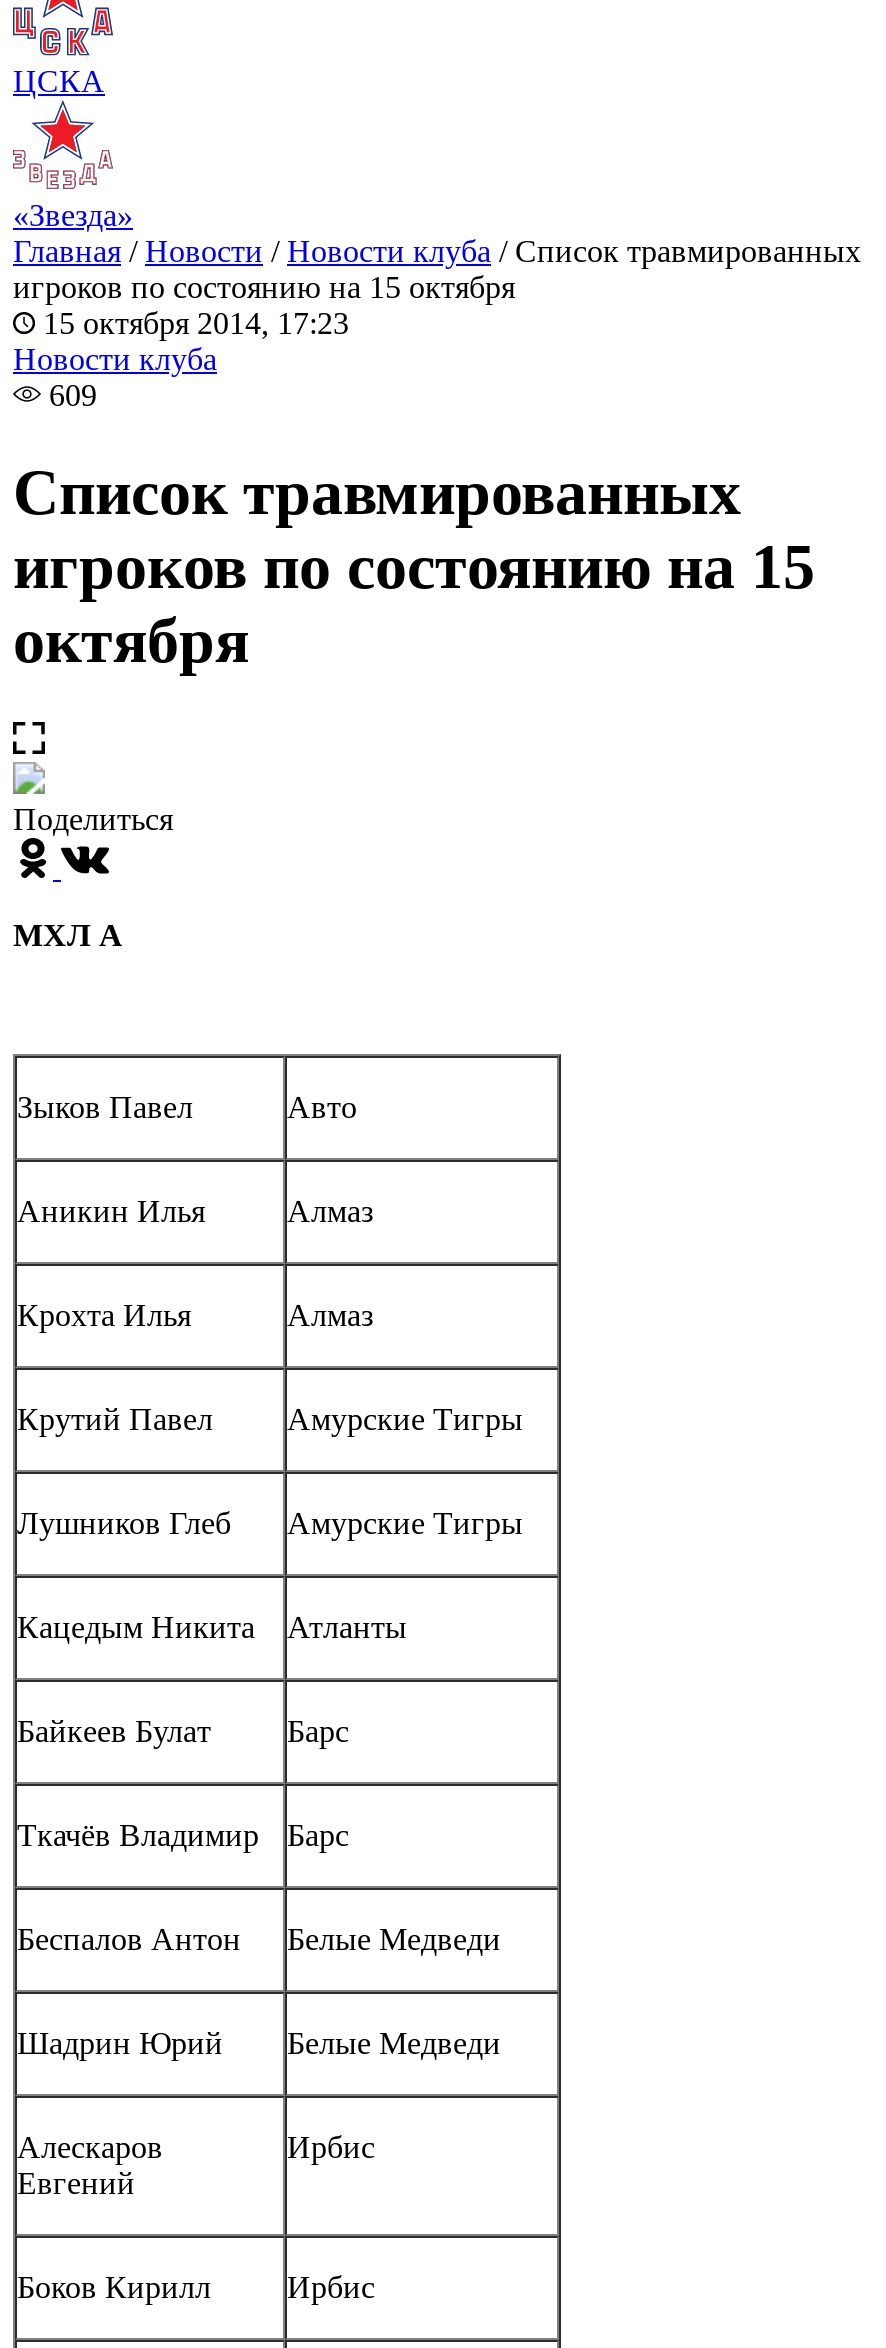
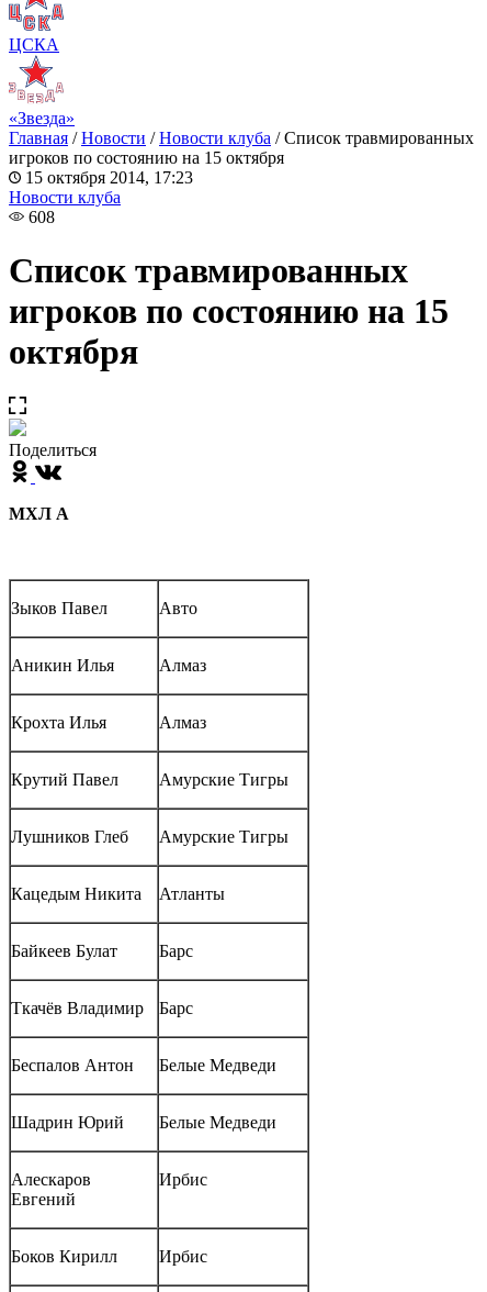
[41,378,97,412] 609 -> [24,207,55,226] 608

